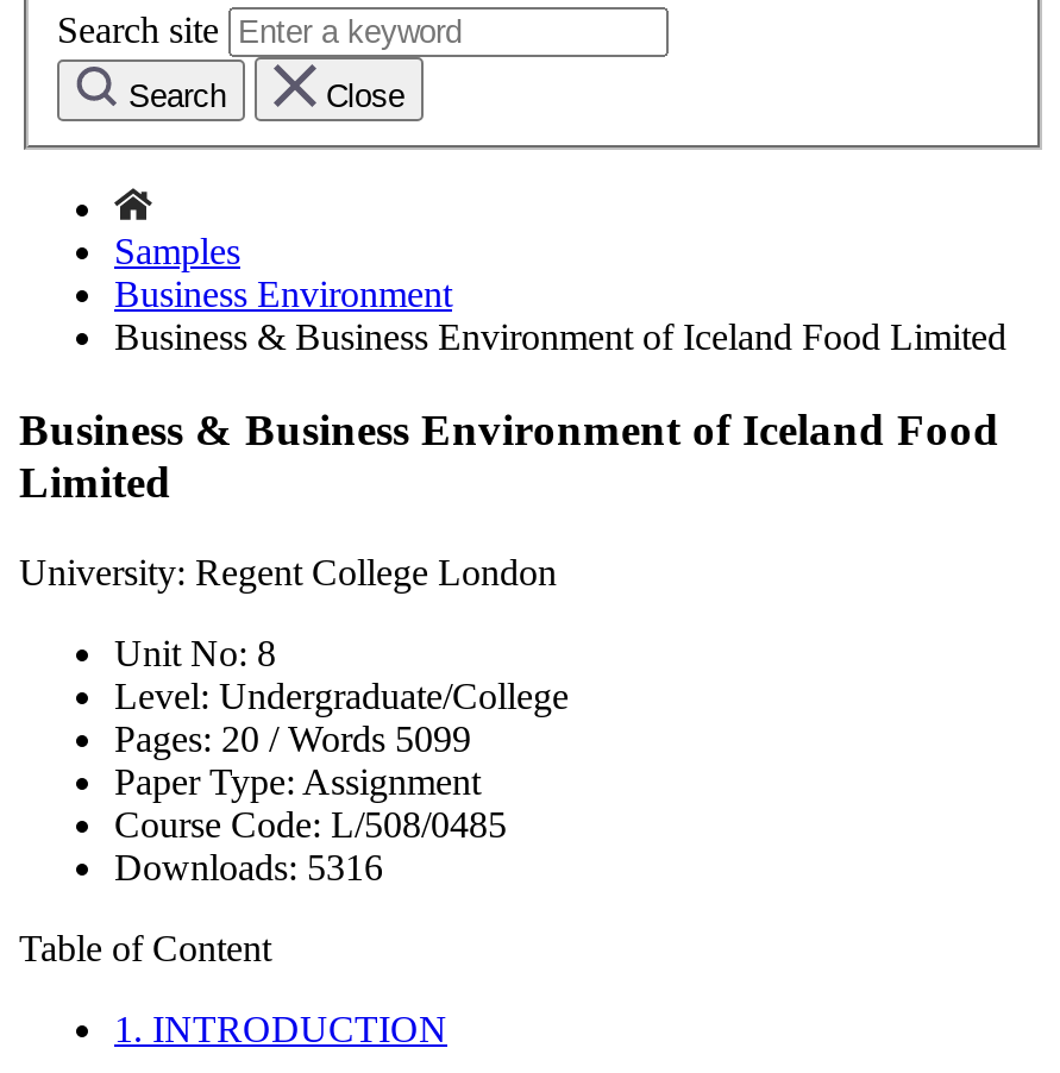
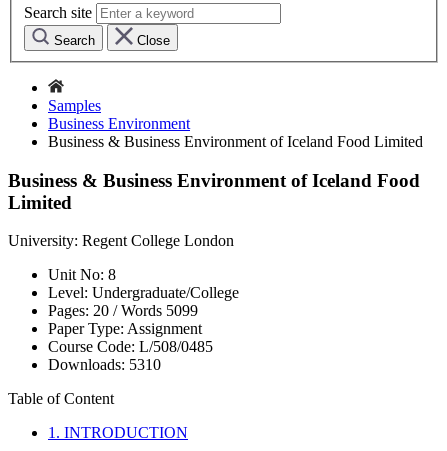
[114,848,383,888] Downloads: 5316 -> [48,356,161,373] Downloads: 5310

